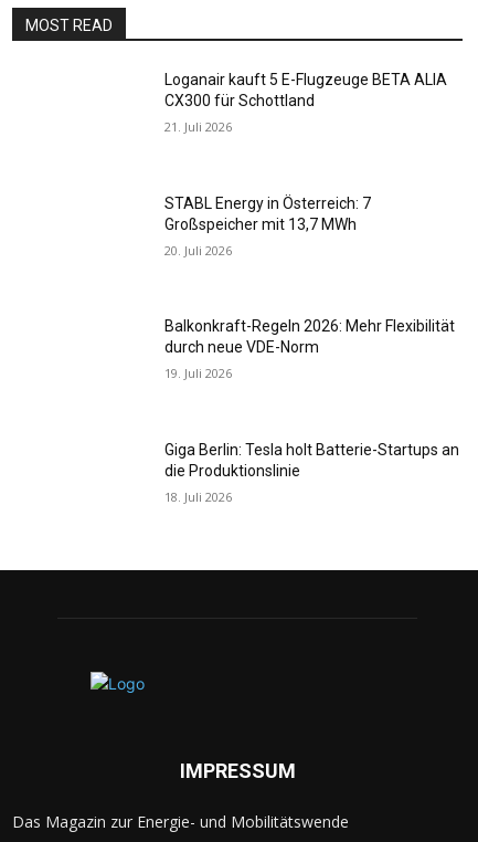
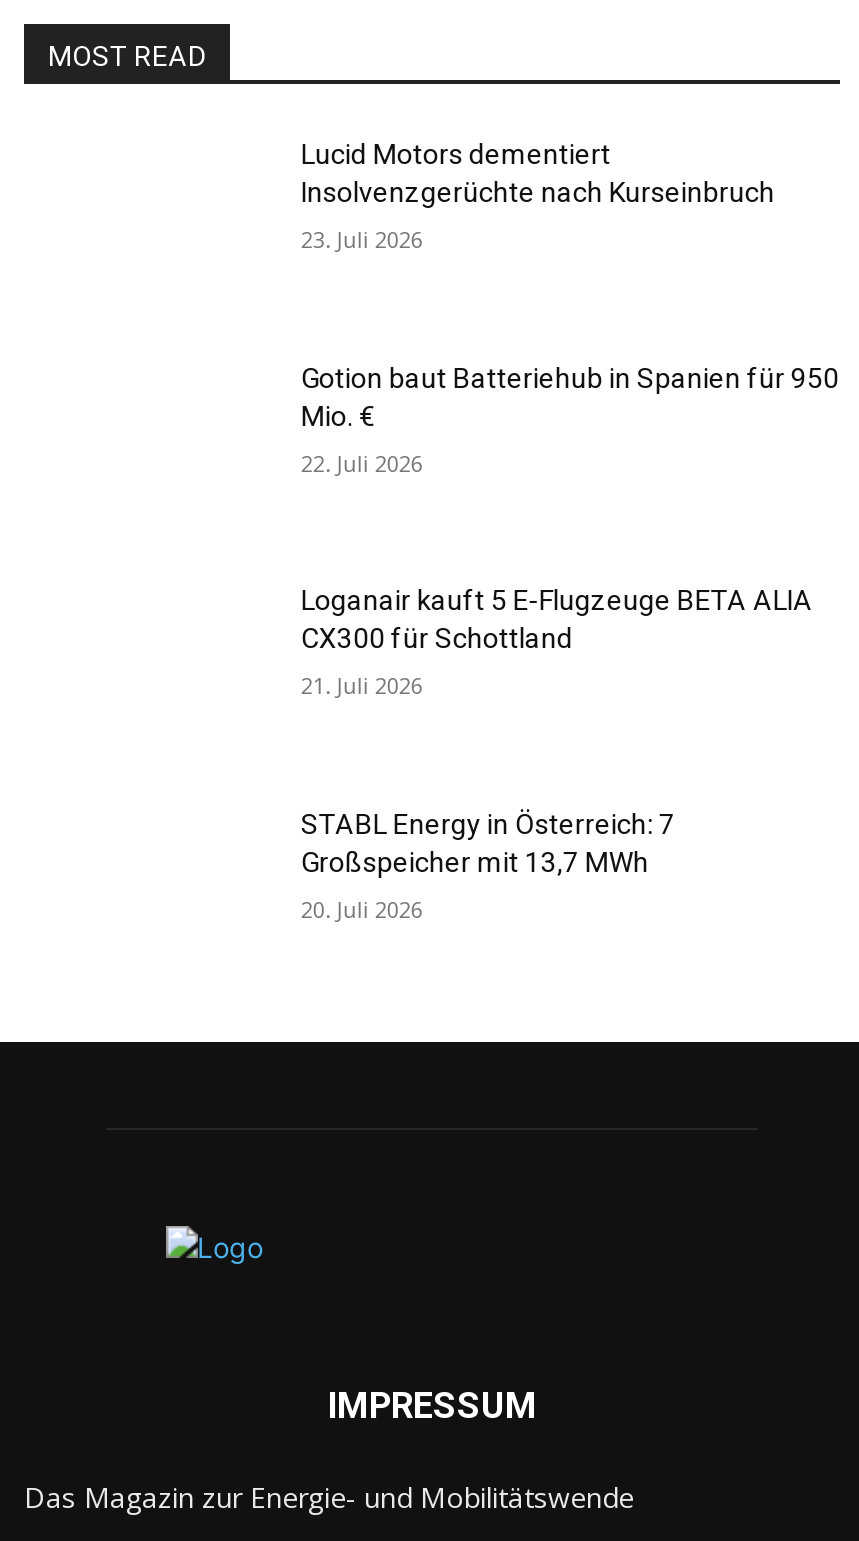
none -> [301,138,775,254] Lucid Motors dementiert | Insolvenzgerüchte nach Kurseinbruch | 23. Juli 2026
none -> [301,361,839,477] Gotion baut Batteriehub in Spanien für 950 | Mio. € | 22. Juli 2026
moved [165,71,448,258] -> [301,585,813,924]: Loganair kauft 5 E-Flugzeuge BETA ALIA | CX300 für Schottland | 21. Juli 2026 | STABL Energy in Österreich: 7 | Großspeicher mit 13,7 MWh | 20. Juli 2026
[165,317,455,382] Balkonkraft-Regeln 2026: Mehr Flexibilität | durch neue VDE-Norm | 19. Juli 2026 -> none
[165,441,460,505] Giga Berlin: Tesla holt Batterie-Startups an | die Produktionslinie | 18. Juli 2026 -> none

